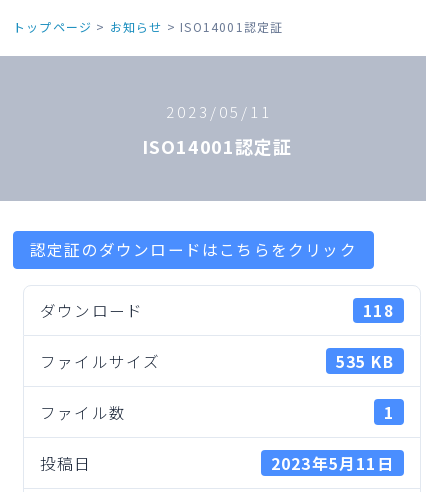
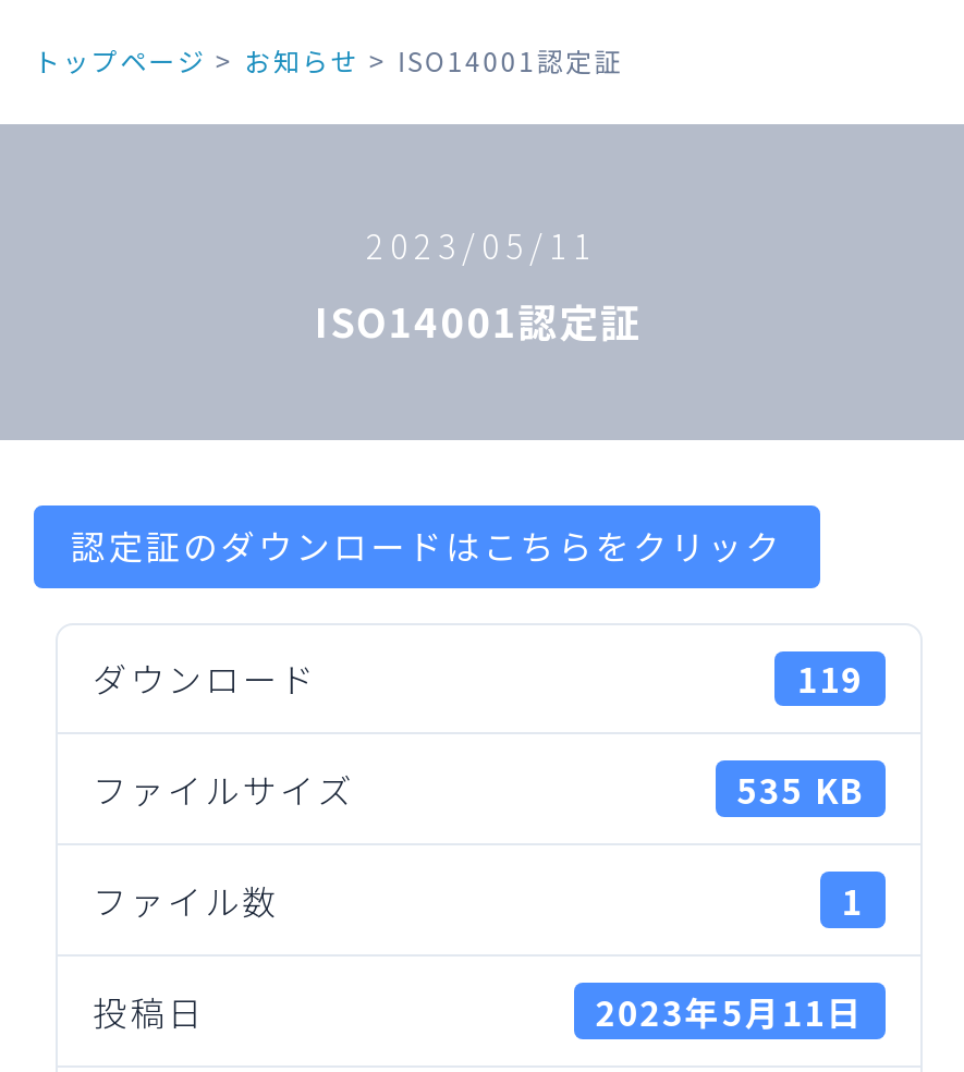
[363,299,394,321] 118 -> [797,654,864,702] 119

